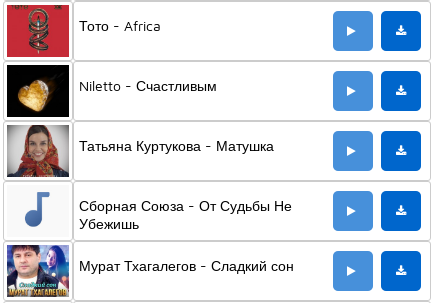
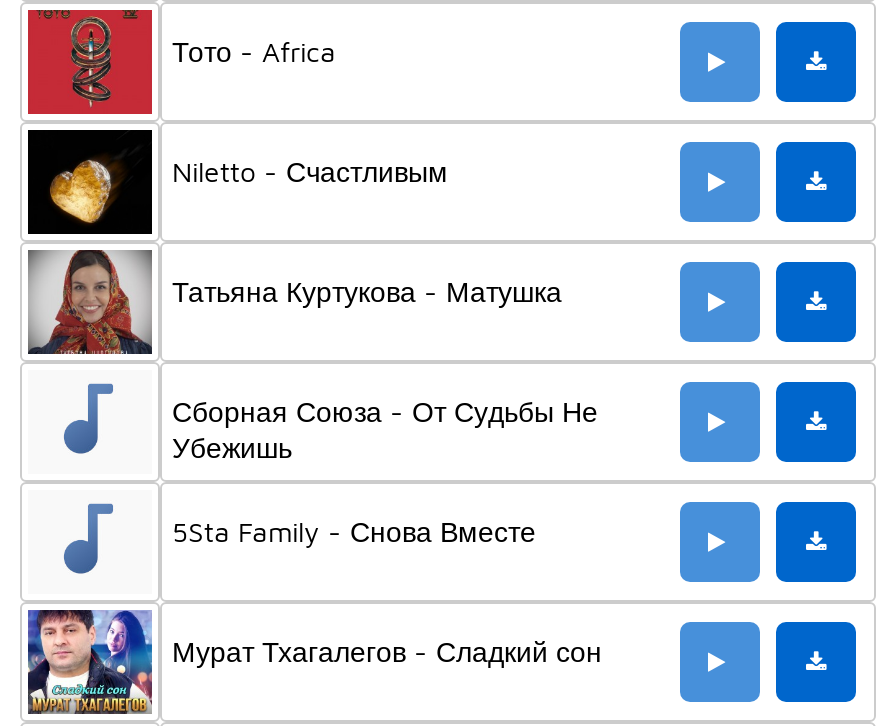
none -> [172,514,536,548] 5Sta Family - Снова Вместе

